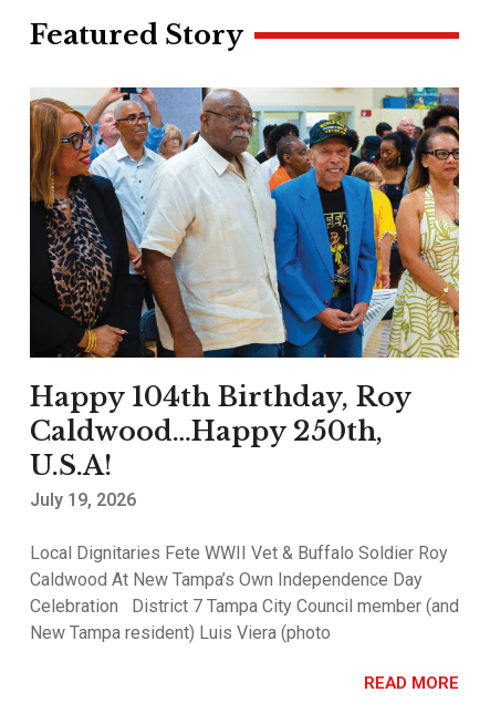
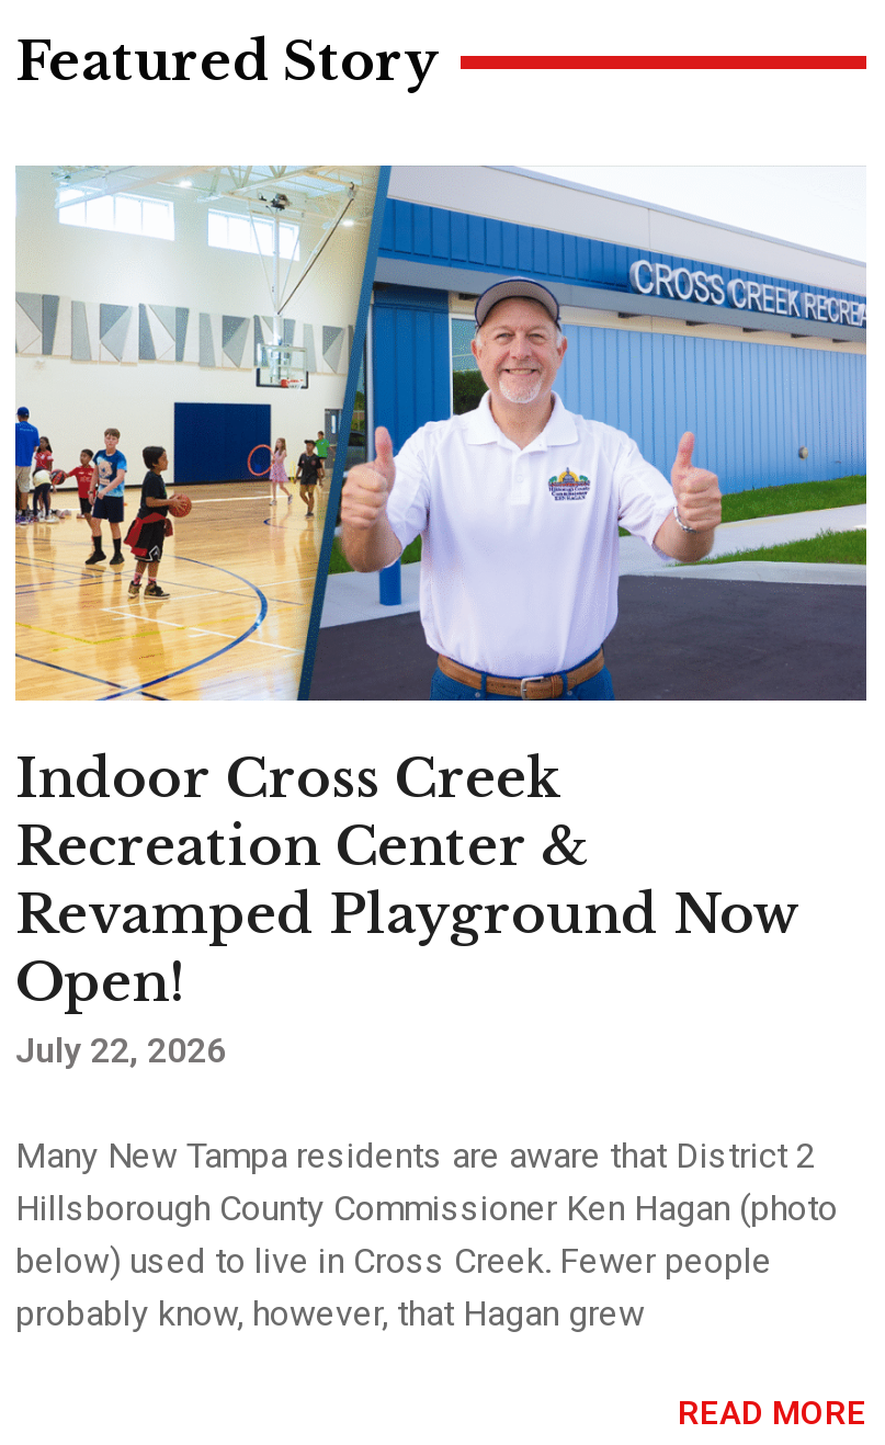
[29,86,460,511] [image] | Happy 104th Birthday, Roy | Caldwood…Happy 250th, | U.S.A! | July 19, 2026 -> [13,163,869,1072] [image] | Indoor Cross Creek | Recreation Center & | Revamped Playground Now | Open! | July 22, 2026
[30,543,459,644] Local Dignitaries Fete WWII Vet & Buffalo Soldier Roy | Caldwood At New Tampa’s Own Independence Day | Celebration District 7 Tampa City Council member (and | New Tampa resident) Luis Viera (photo -> [15,1136,838,1335] Many New Tampa residents are aware that District 2 | Hillsborough County Commissioner Ken Hagan (photo | below) used to live in Cross Creek. Fewer people | probably know, however, that Hagan grew

